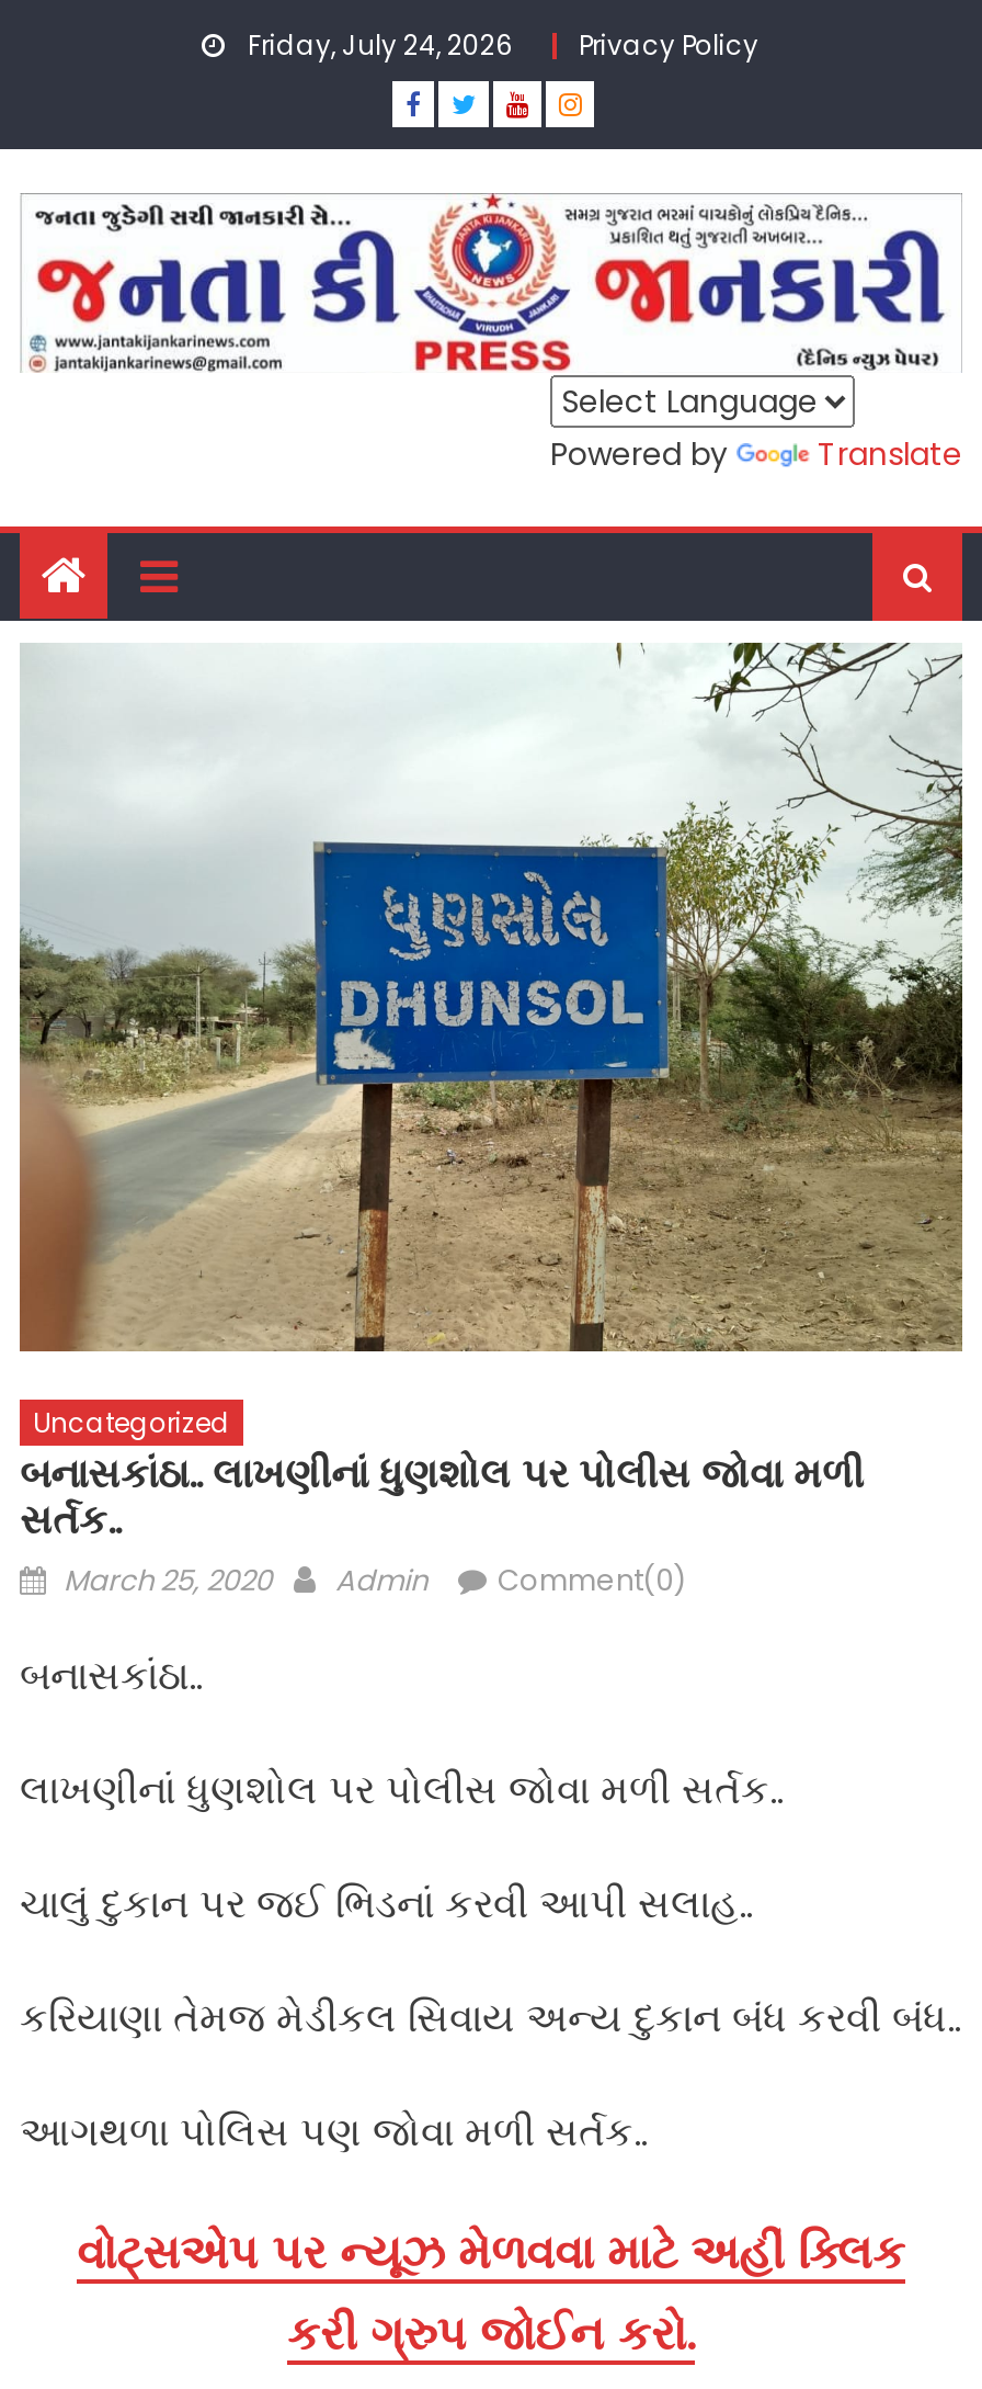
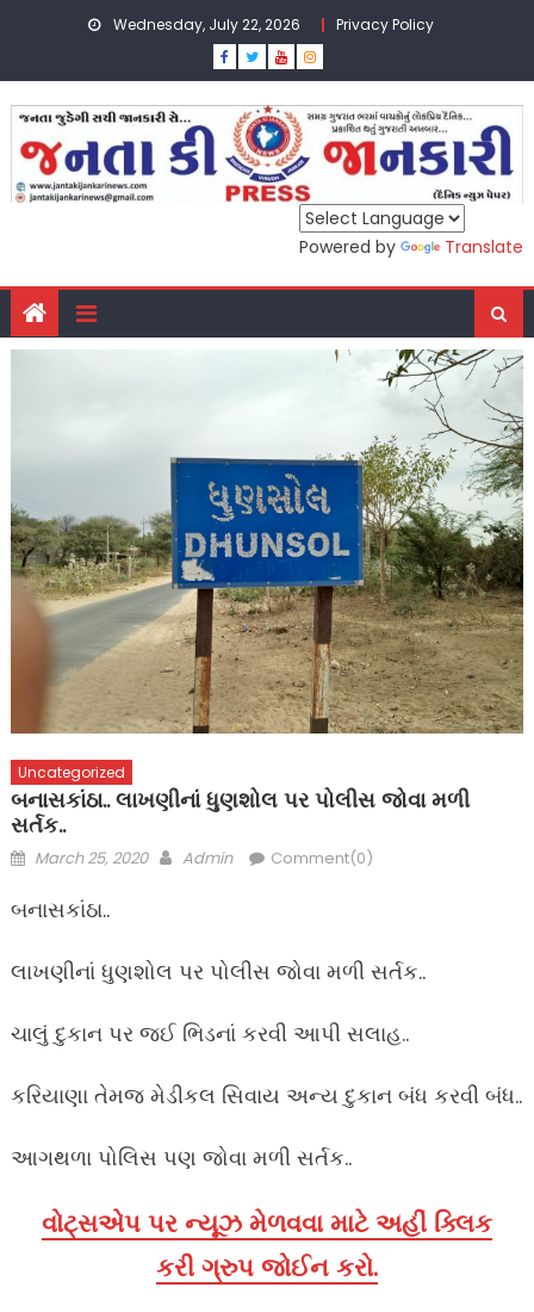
[241,26,513,64] Friday, July 24, 2026 -> [110,14,300,35] Wednesday, July 22, 2026

